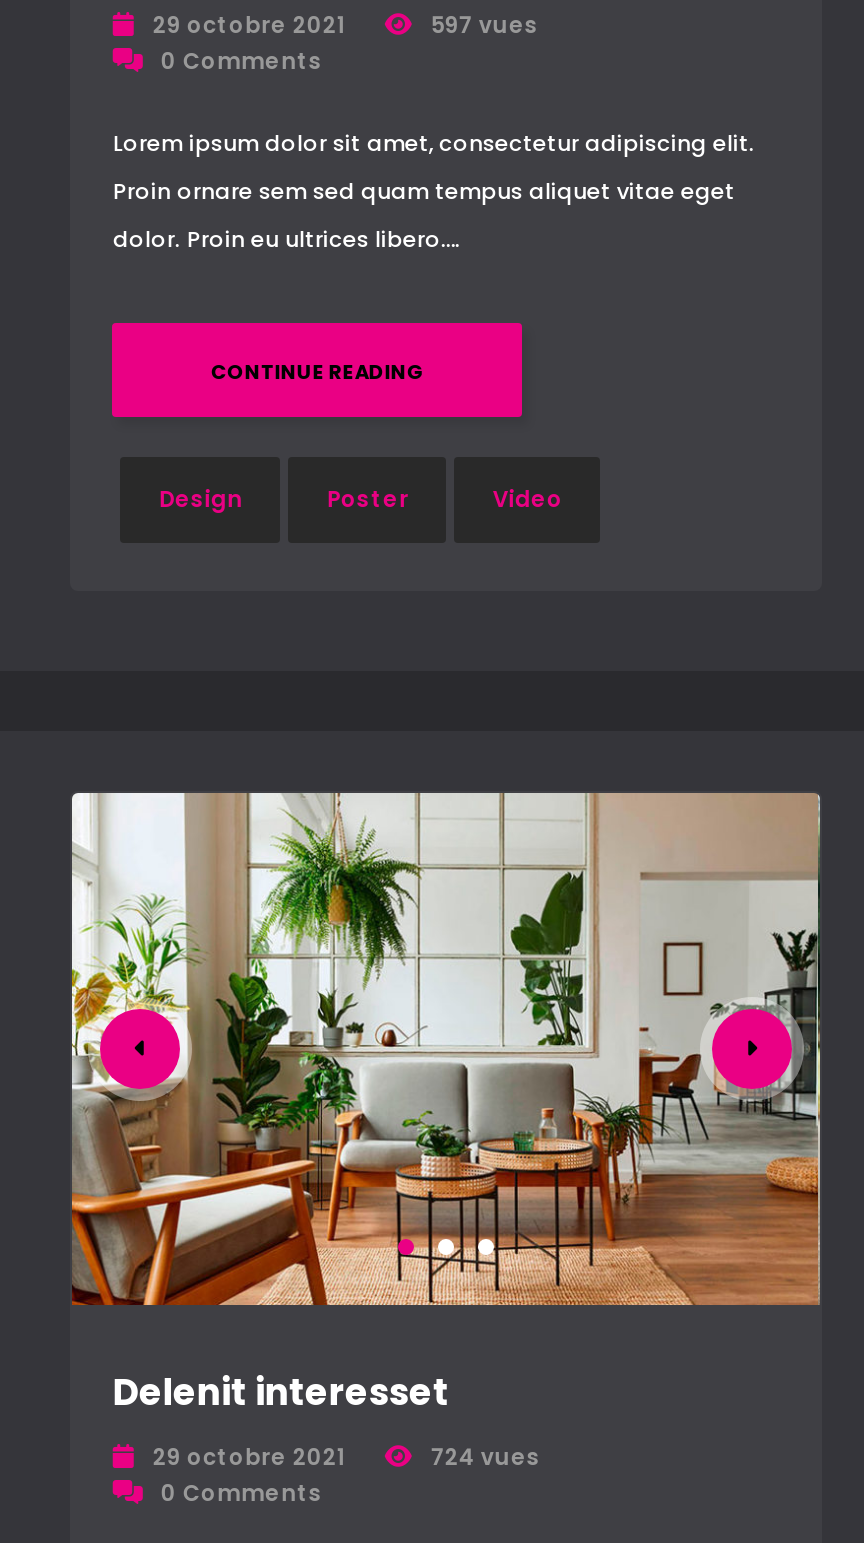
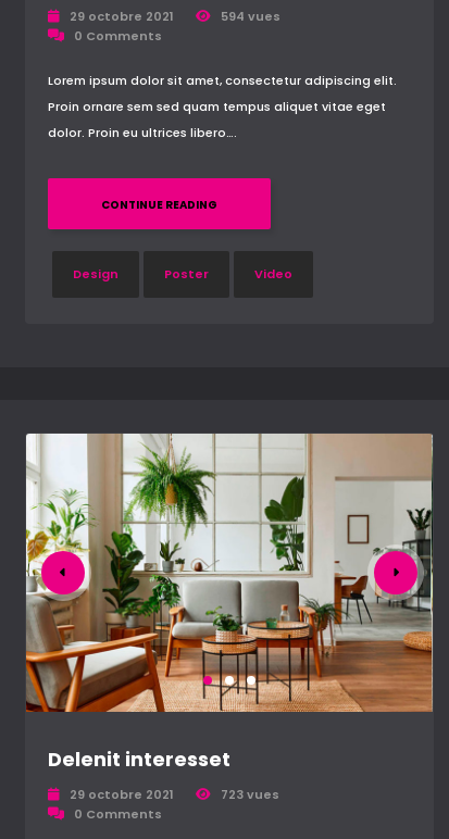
[431,9,539,41] 597 vues -> [221,8,281,25] 594 vues
[431,1441,541,1473] 724 vues -> [221,786,280,803] 723 vues

